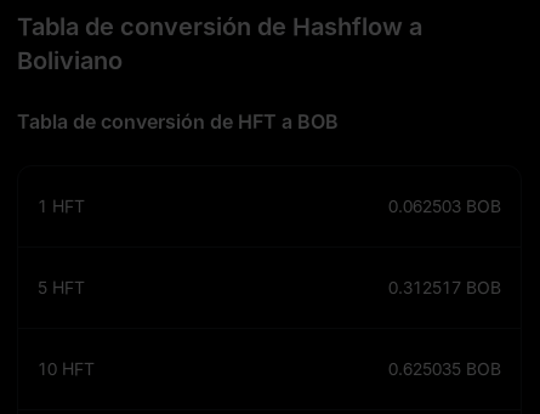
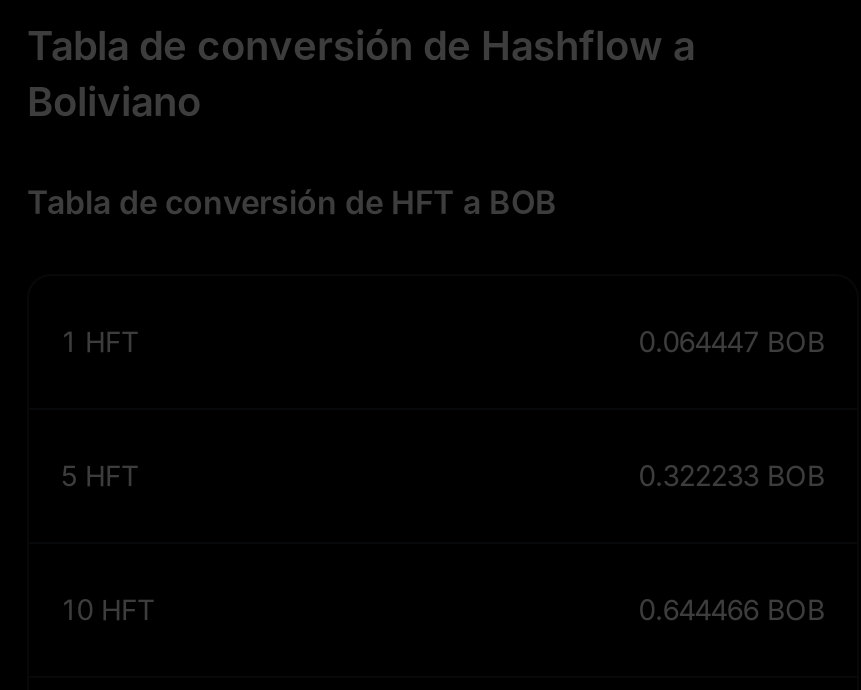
[388,195,501,216] 0.062503 BOB -> [639,324,825,358] 0.064447 BOB
[388,277,501,297] 0.312517 BOB -> [639,458,825,492] 0.322233 BOB
[388,358,501,379] 0.625035 BOB -> [639,592,825,626] 0.644466 BOB

